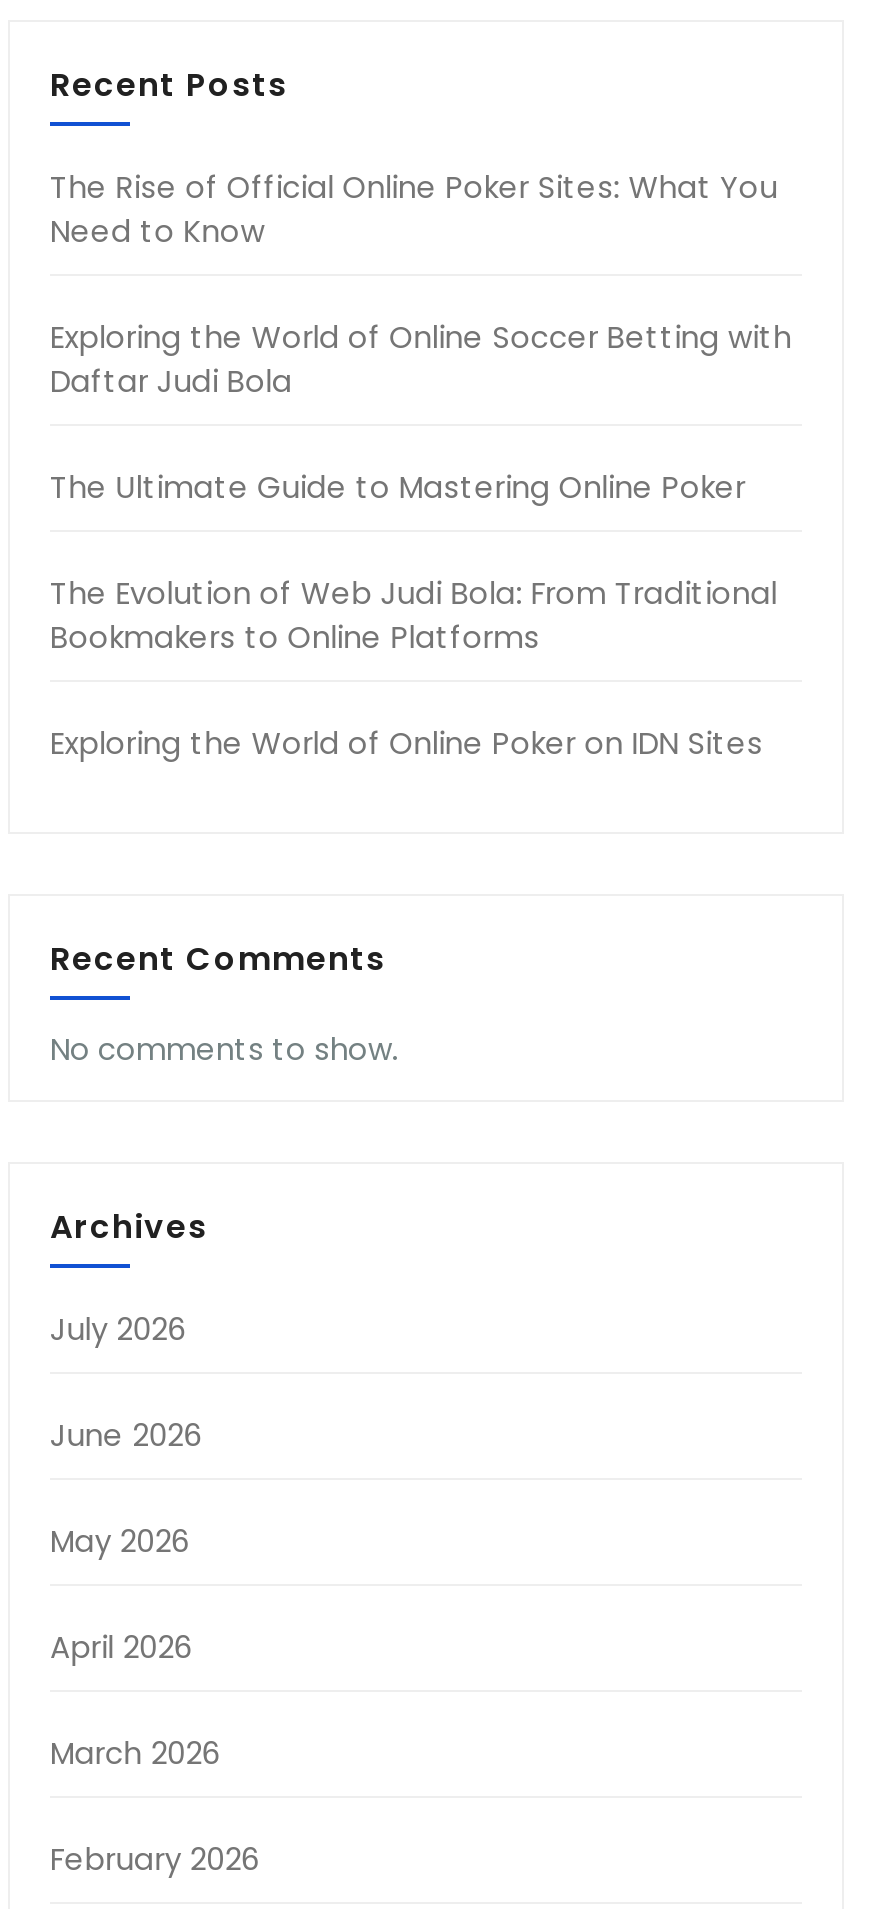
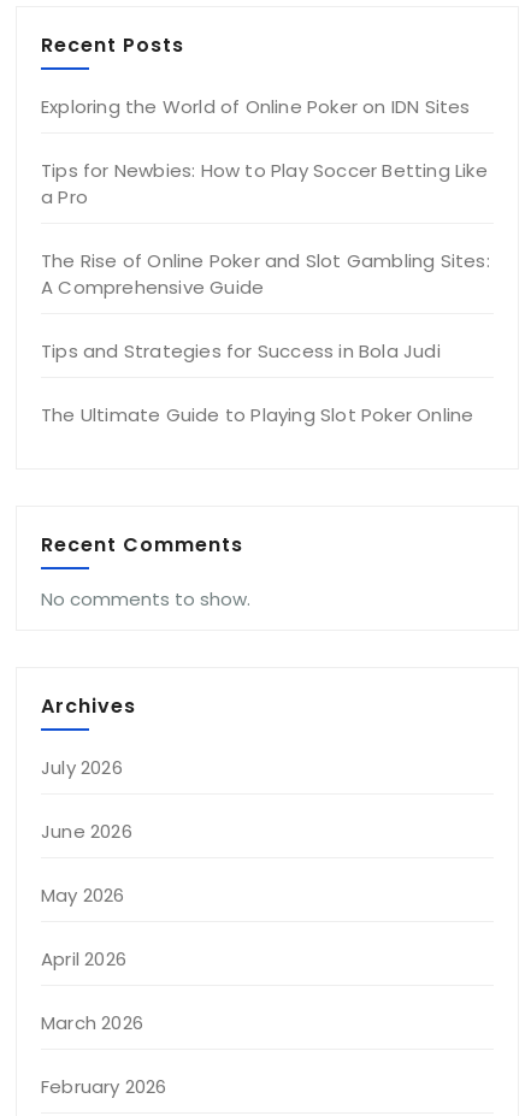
[50,166,792,658] The Rise of Official Online Poker Sites: What You | Need to Know | Exploring the World of Online Soccer Betting with | Daftar Judi Bola | The Ultimate Guide to Mastering Online Poker | The Evolution of Web Judi Bola: From Traditional | Bookmakers to Online Platforms -> none
moved [50,722,763,764] -> [41,94,470,119]: Exploring the World of Online Poker on IDN Sites
none -> [41,158,490,427] Tips for Newbies: How to Play Soccer Betting Like | a Pro | The Rise of Online Poker and Slot Gambling Sites: | A Comprehensive Guide | Tips and Strategies for Success in Bola Judi | The Ultimate Guide to Playing Slot Poker Online

